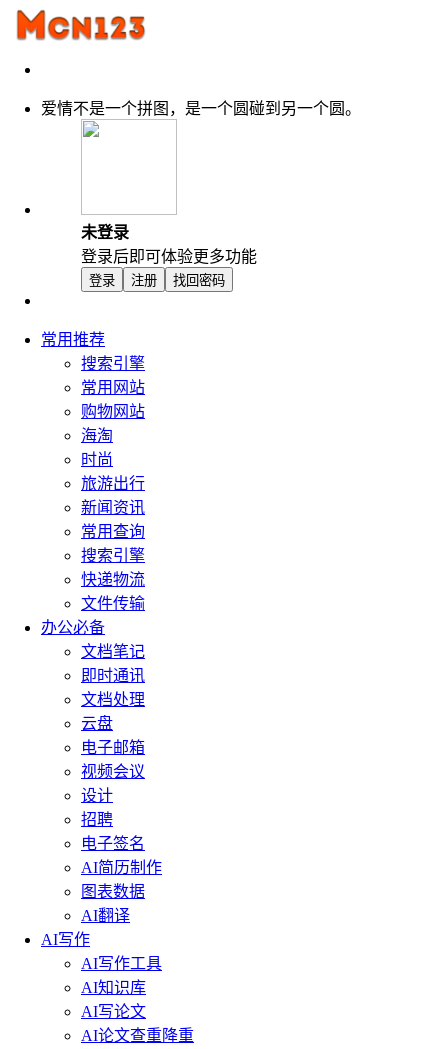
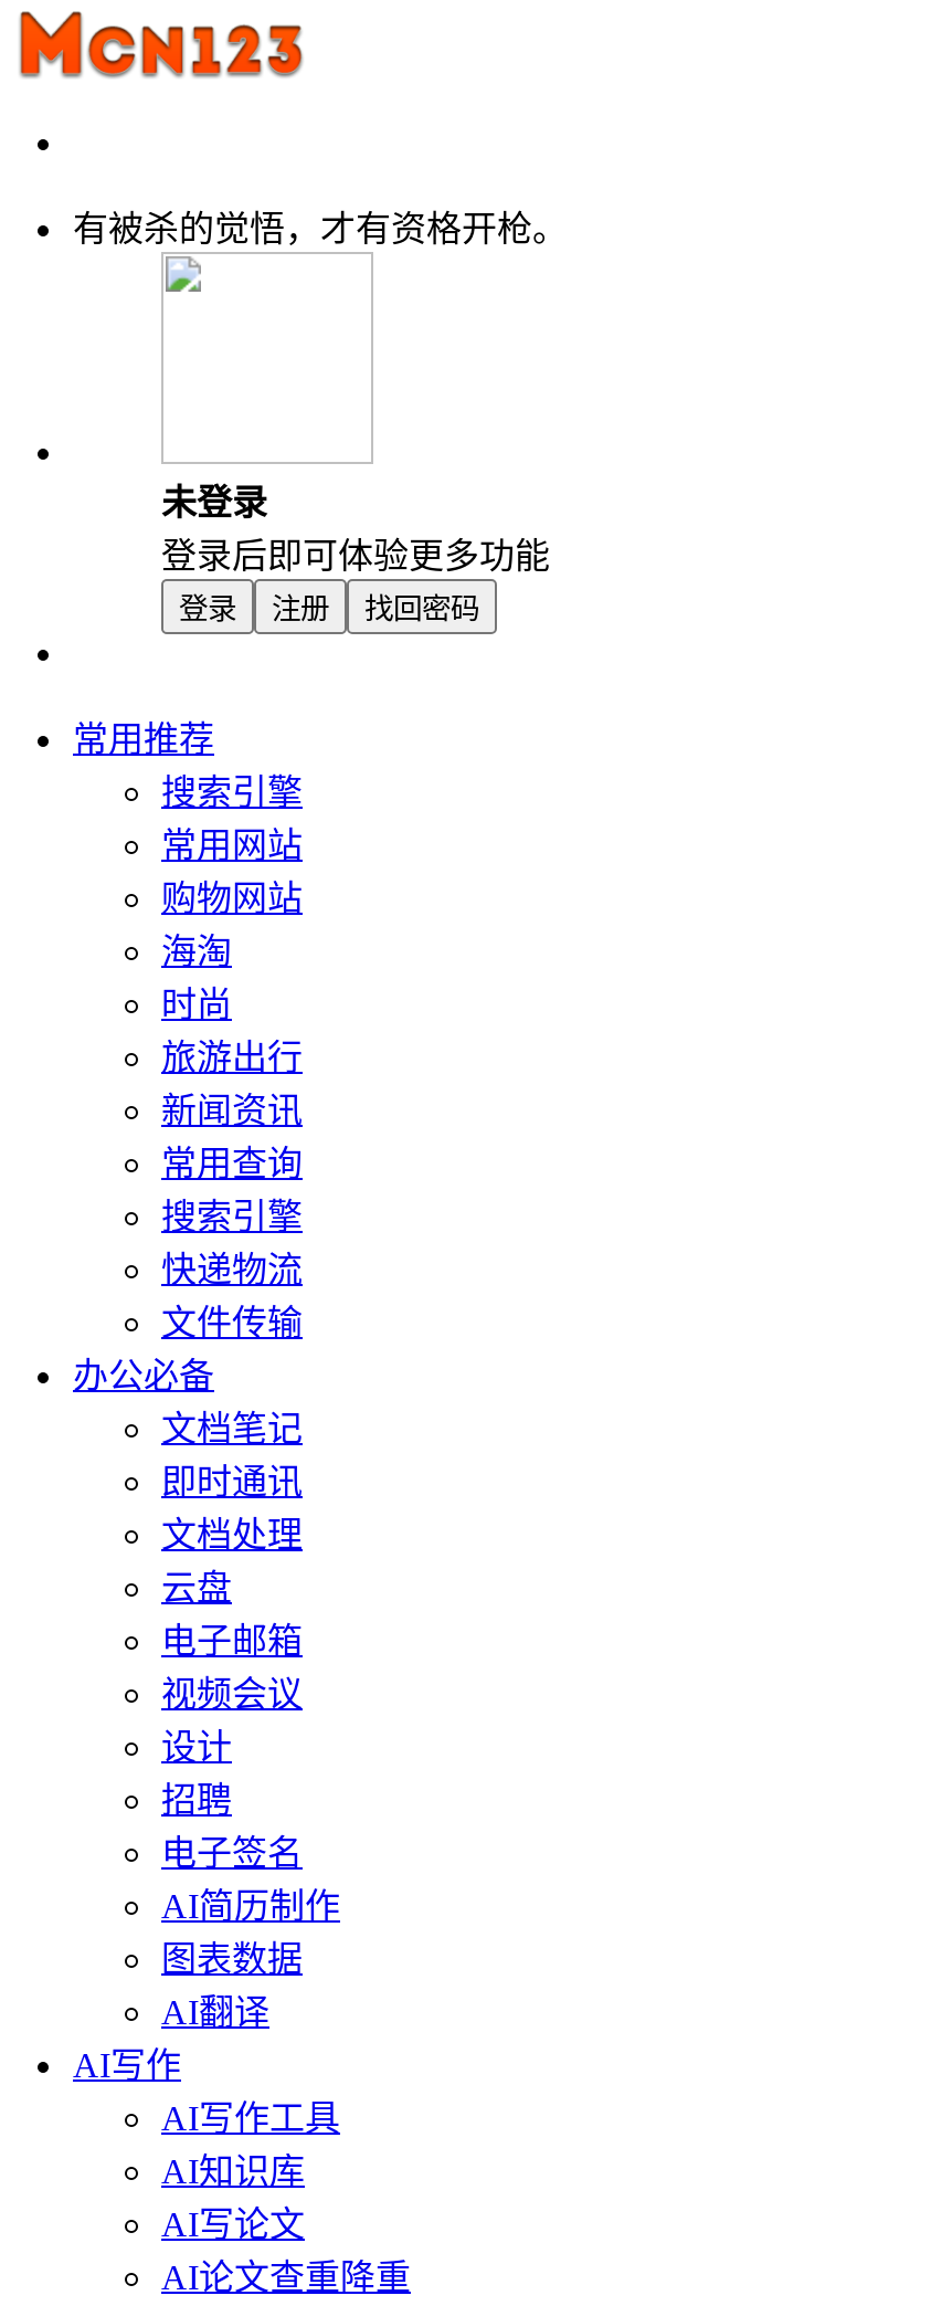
[41,100,361,117] 爱情不是一个拼图，是一个圆碰到另一个圆。 -> [73,210,568,248] 有被杀的觉悟，才有资格开枪。

